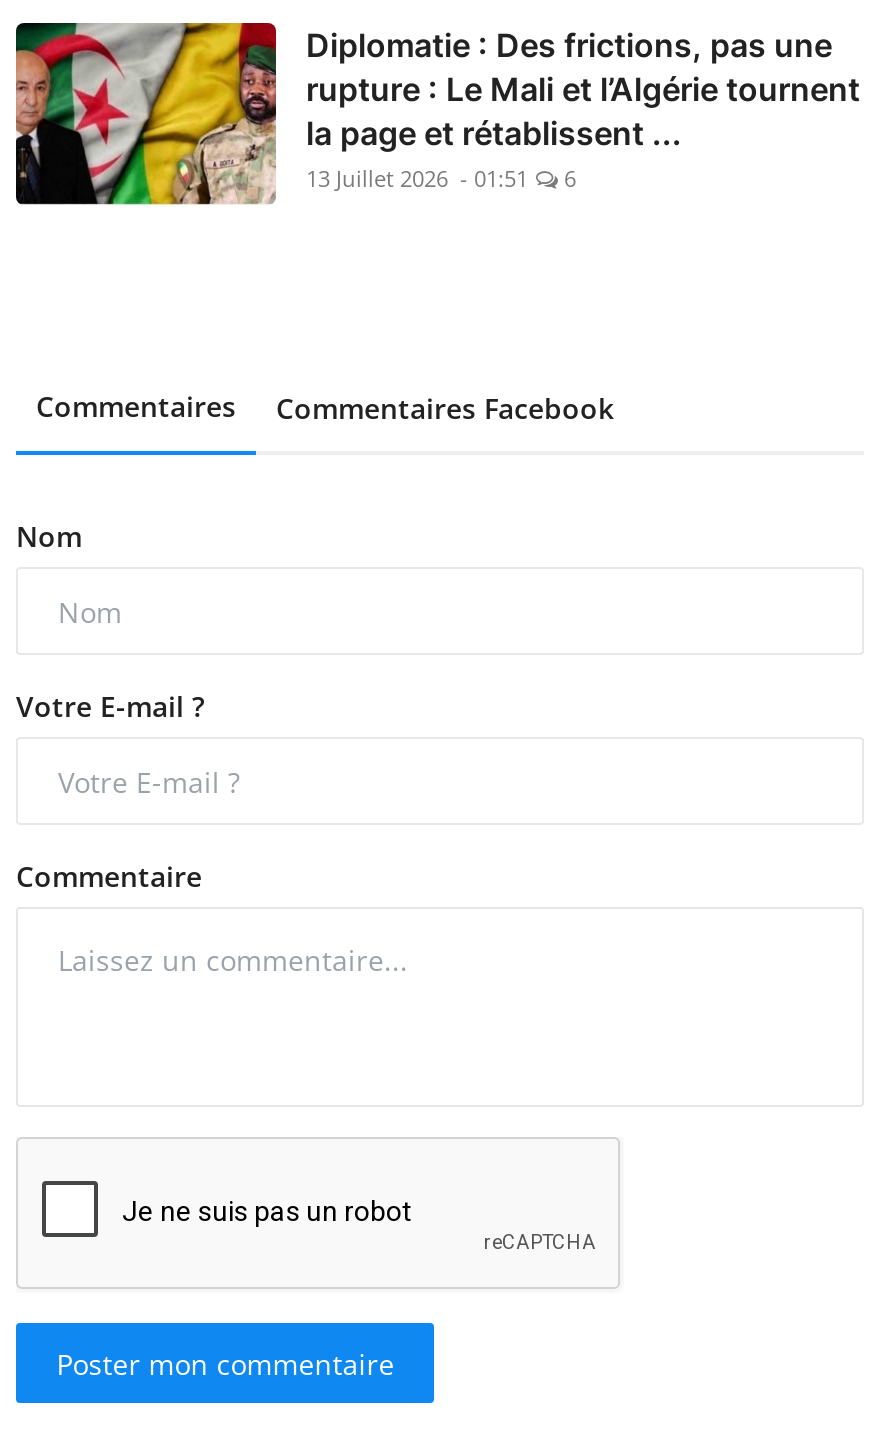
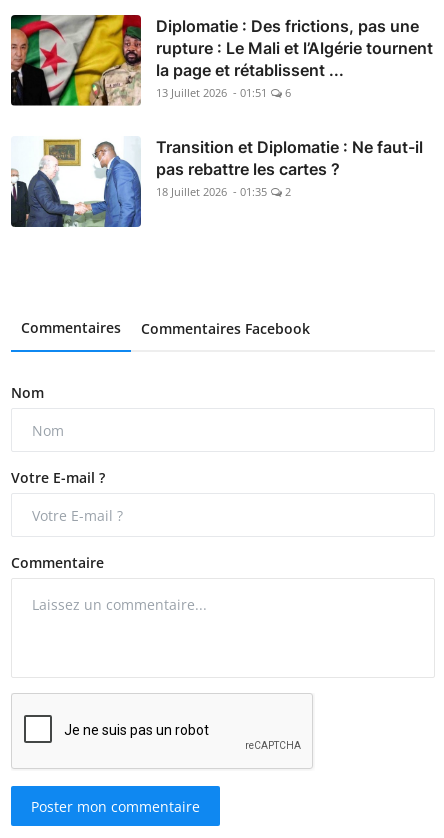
none -> [11,137,423,228] [image] | Transition et Diplomatie : Ne faut-il | pas rebattre les cartes ? | 18 Juillet 2026 - 01:35 | 2

